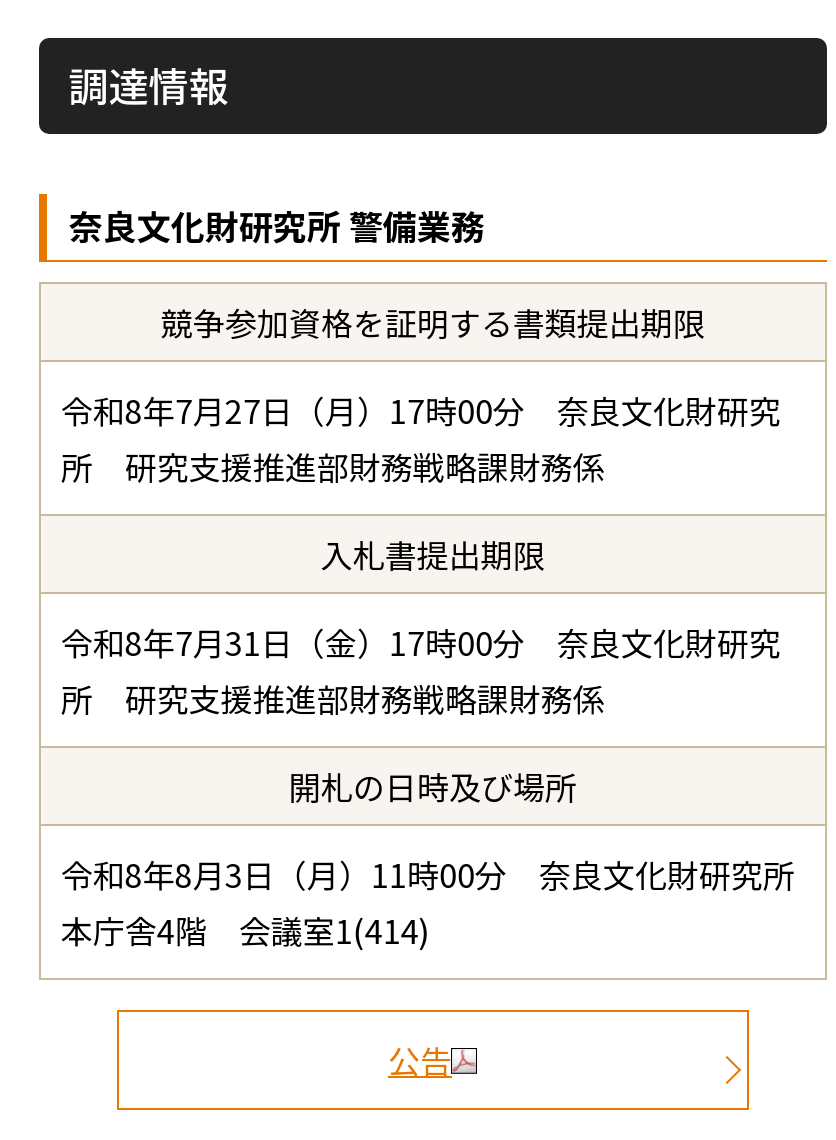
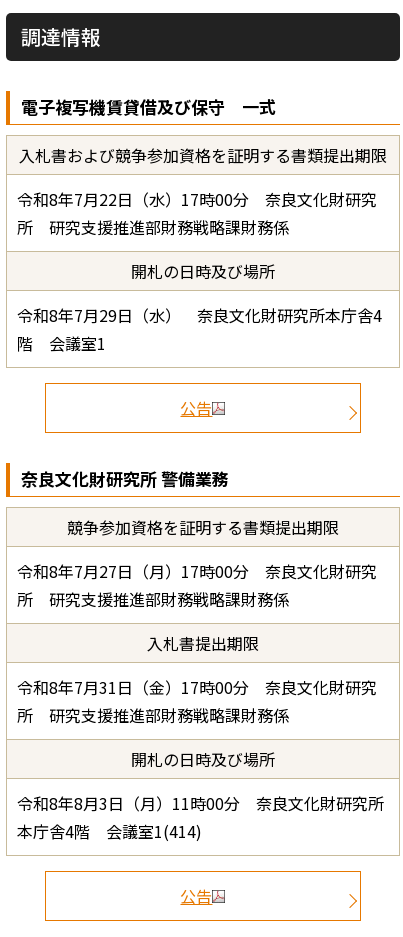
none -> [17,94,387,420] 電子複写機賃貸借及び保守 一式 | 入札書および競争参加資格を証明する書類提出期限 | 令和8年7月22日（水）17時00分 奈良文化財研究 | 所 研究支援推進部財務戦略課財務係 | 開札の日時及び場所 | 令和8年7月29日（水） 奈良文化財研究所本庁舎4 | 階 会議室1 | 公告

